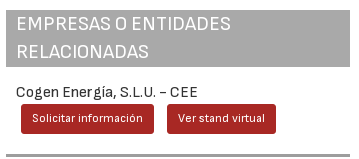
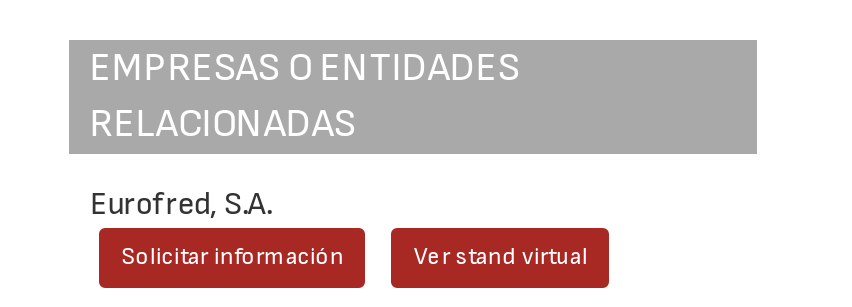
[16,83,198,102] Cogen Energía, S.L.U. - CEE -> [90,186,272,224] Eurofred, S.A.

